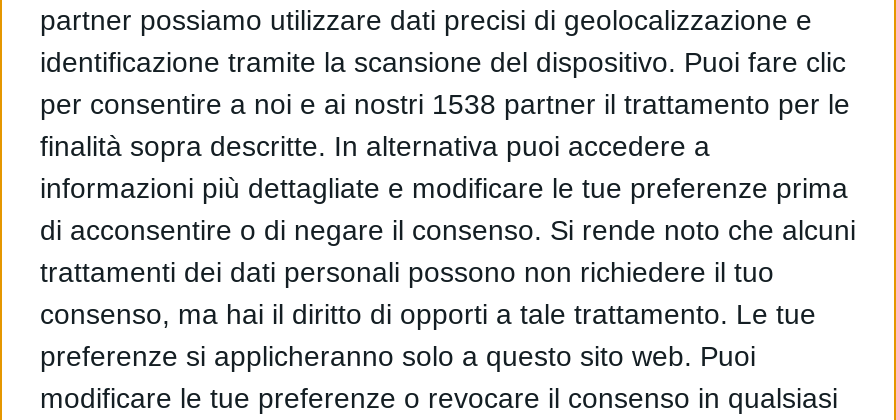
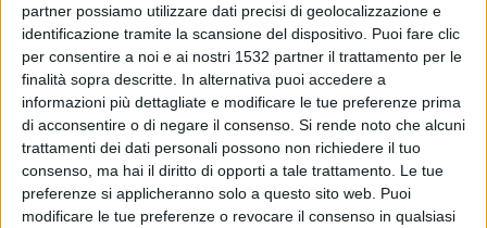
[40,88,850,120] per consentire a noi e ai nostri 1538 partner il trattamento per le -> [22,48,462,65] per consentire a noi e ai nostri 1532 partner il trattamento per le

